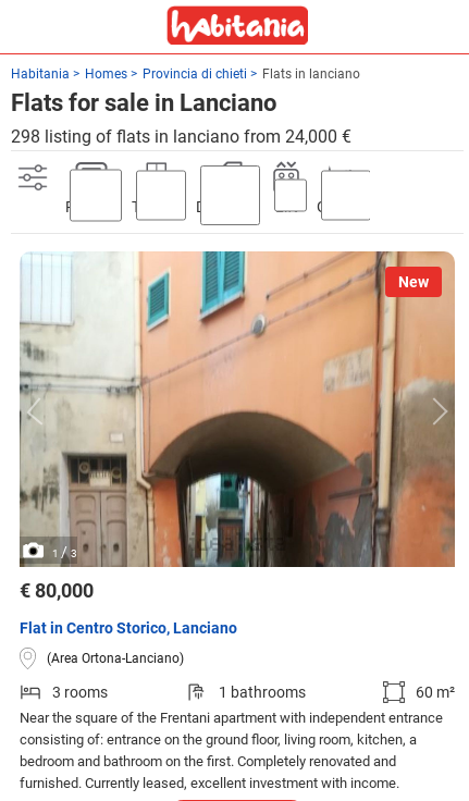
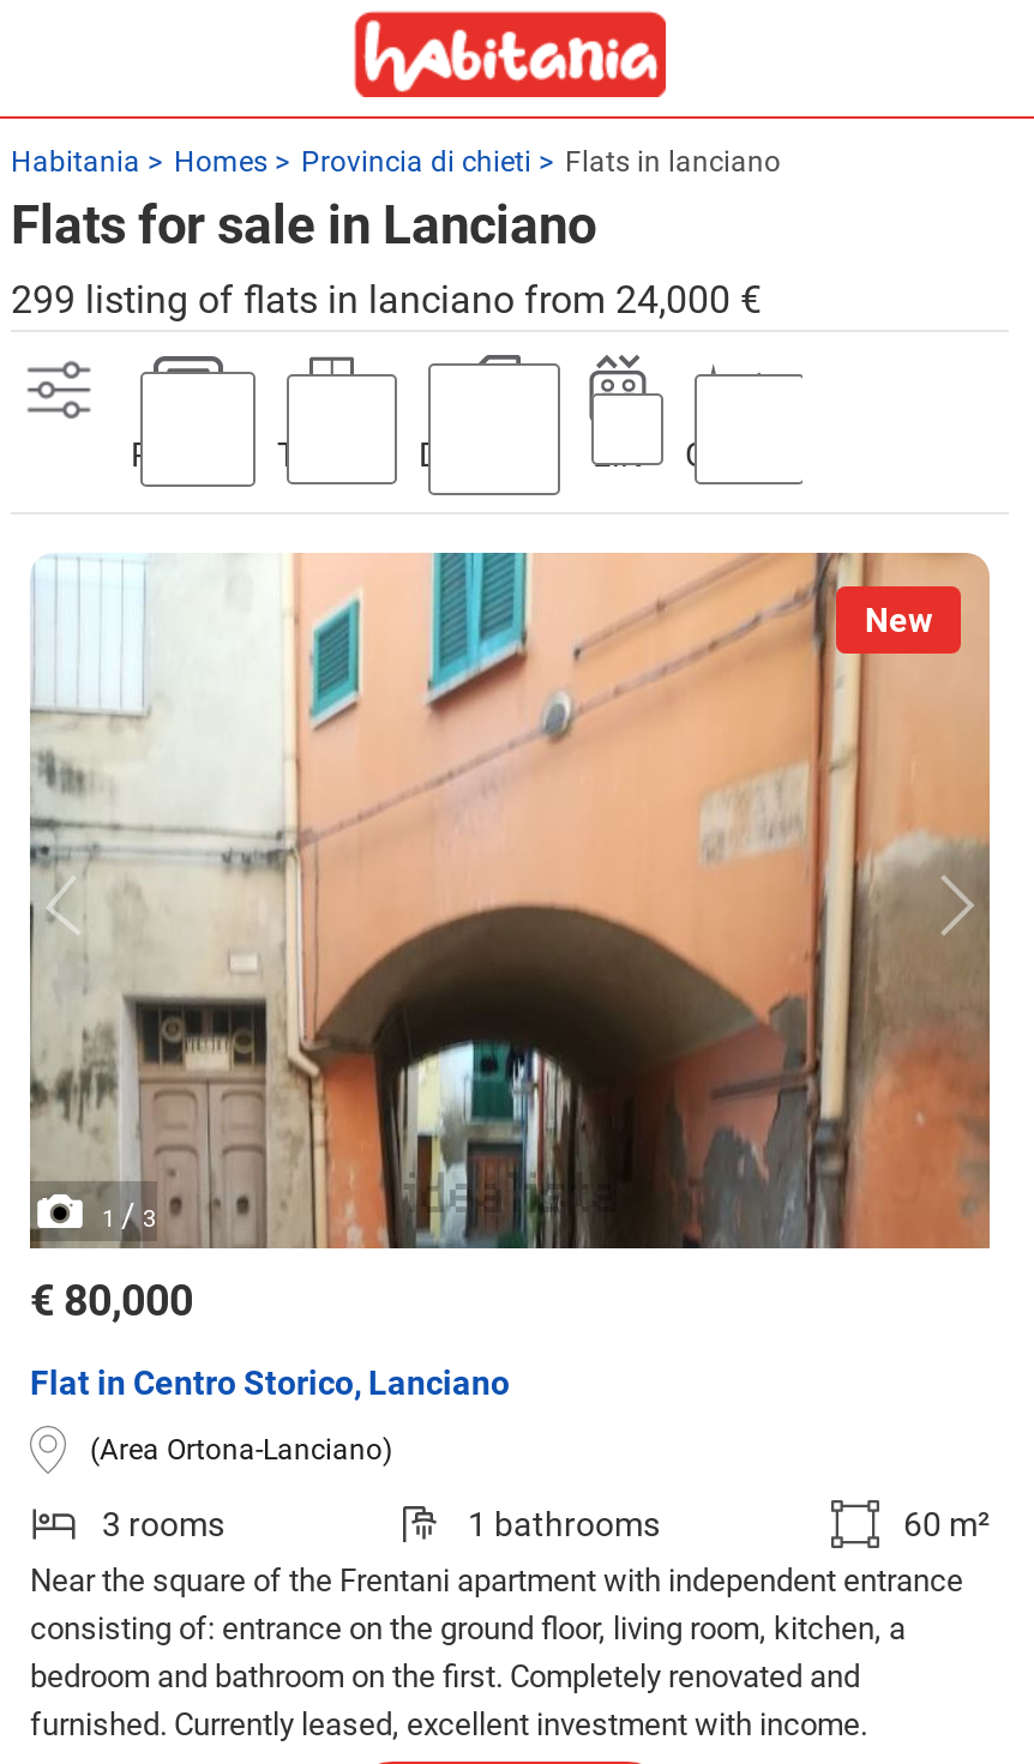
[11,126,351,147] 298 listing of flats in lanciano from 24,000 € -> [11,277,762,323] 299 listing of flats in lanciano from 24,000 €

